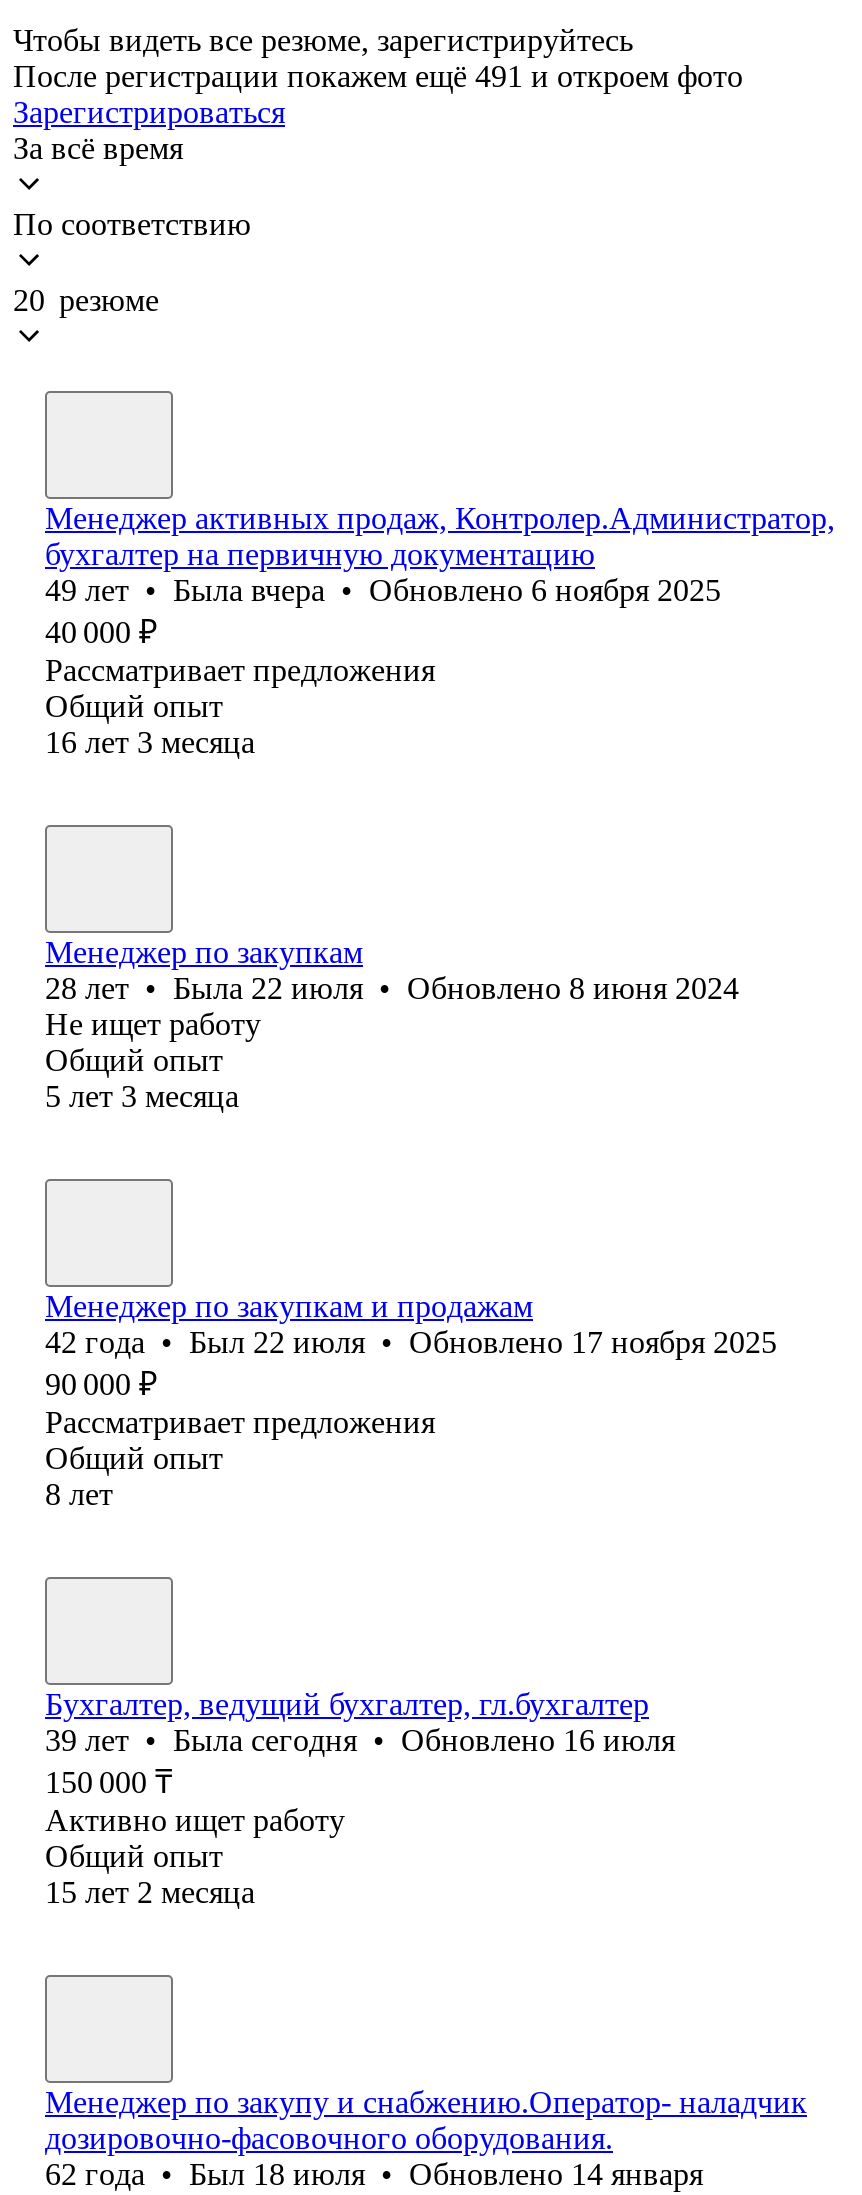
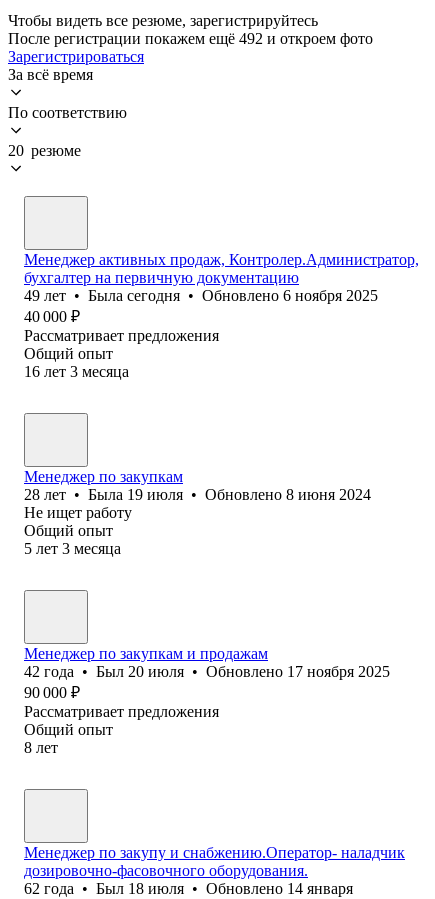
[13,59,743,93] После регистрации покажем ещё 491 и откроем фото -> [8,30,373,47] После регистрации покажем ещё 492 и откроем фото
[45,573,721,607] 49 лет • Была вчера • Обновлено 6 ноября 2025 -> [24,287,378,304] 49 лет • Была сегодня • Обновлено 6 ноября 2025
[45,971,739,1005] 28 лет • Была 22 июля • Обновлено 8 июня 2024 -> [24,486,371,503] 28 лет • Была 19 июля • Обновлено 8 июня 2024
[45,1325,777,1359] 42 года • Был 22 июля • Обновлено 17 ноября 2025 -> [24,663,390,680] 42 года • Был 20 июля • Обновлено 17 ноября 2025
[45,1687,675,1909] Бухгалтер, ведущий бухгалтер, гл.бухгалтер | 39 лет • Была сегодня • Обновлено 16 июля | 150 000 ₸ | Активно ищет работу | Общий опыт | 15 лет 2 месяца -> none

